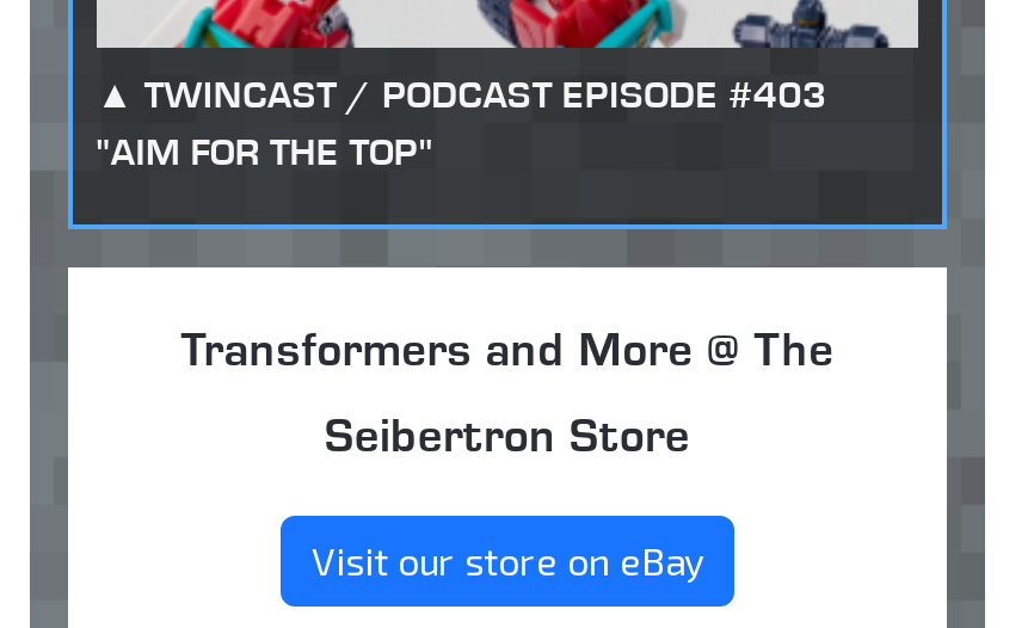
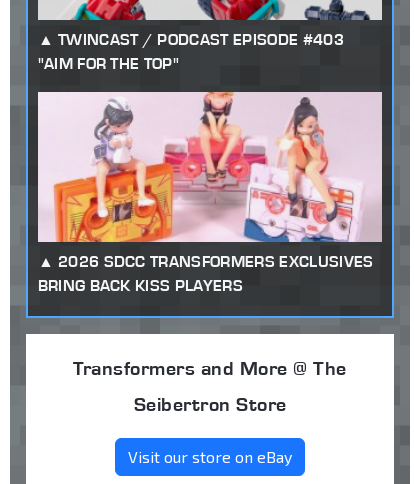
none -> [38,91,382,295] [image] | 2026 SDCC TRANSFORMERS EXCLUSIVES | BRING BACK KISS PLAYERS

